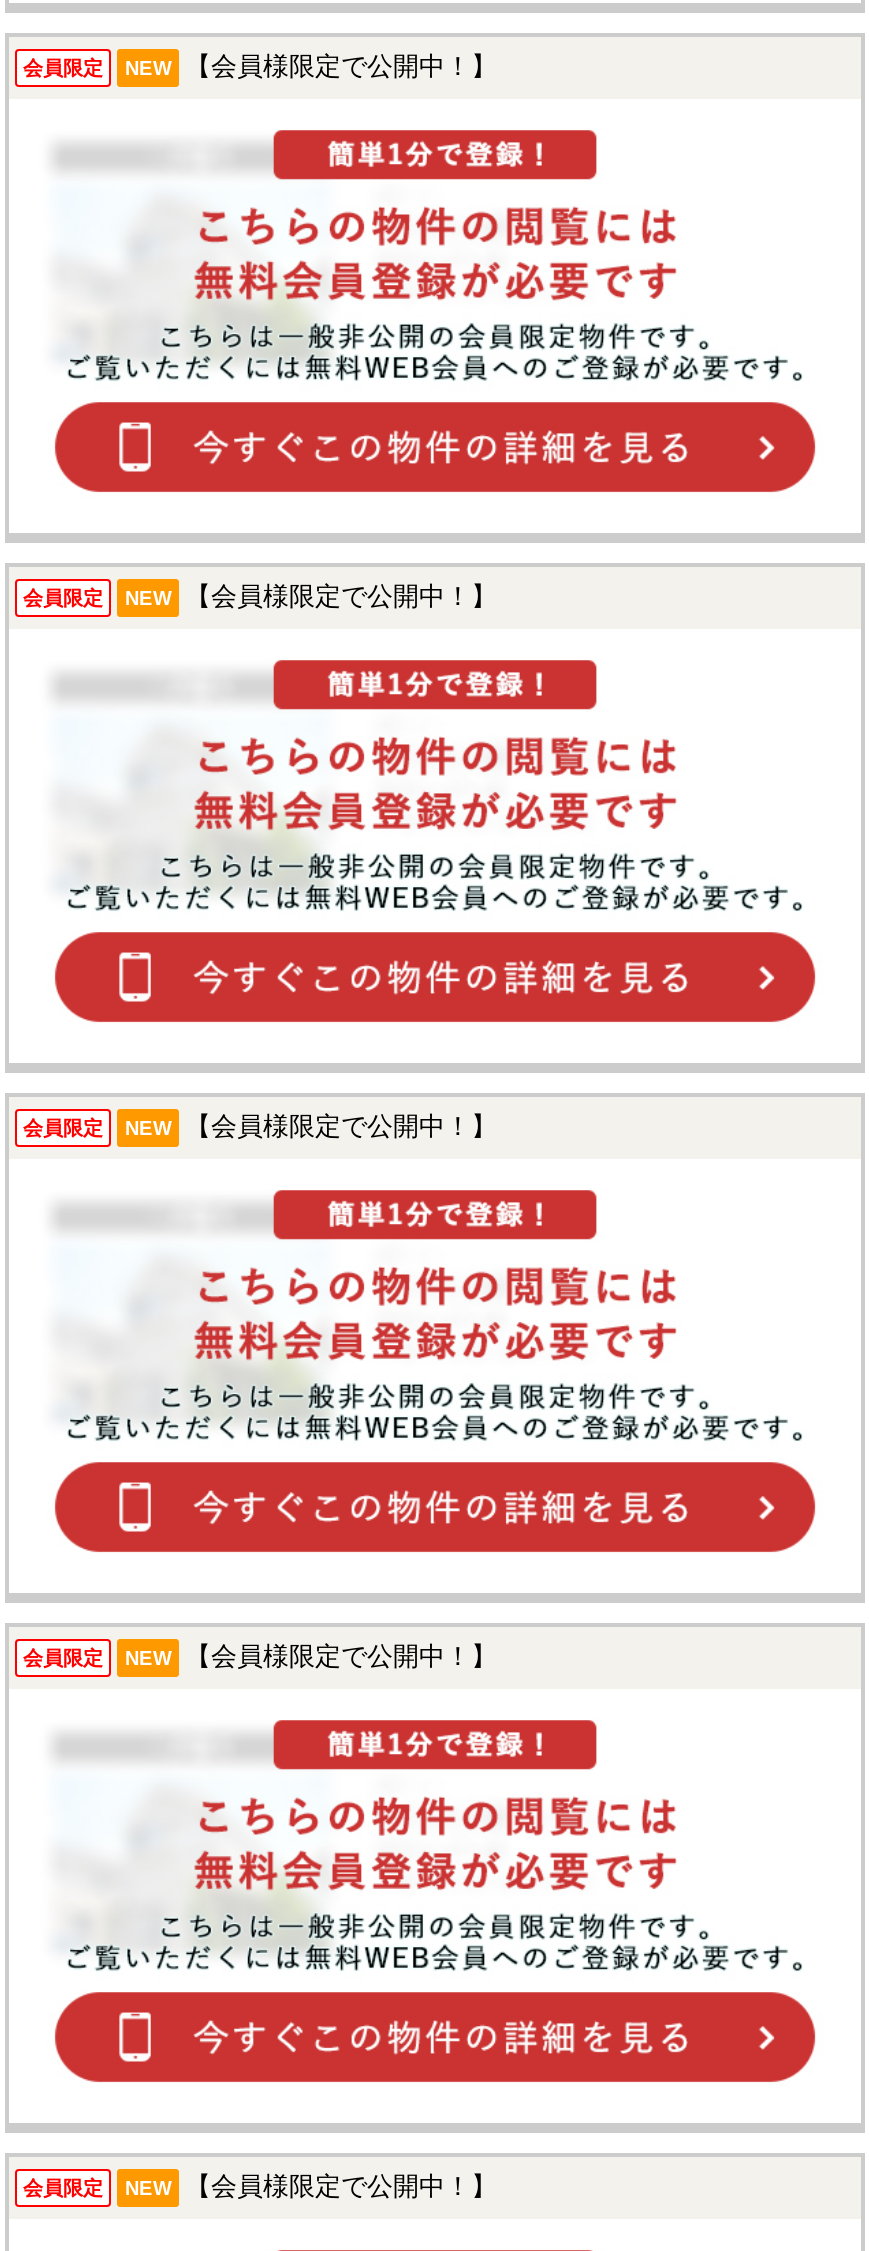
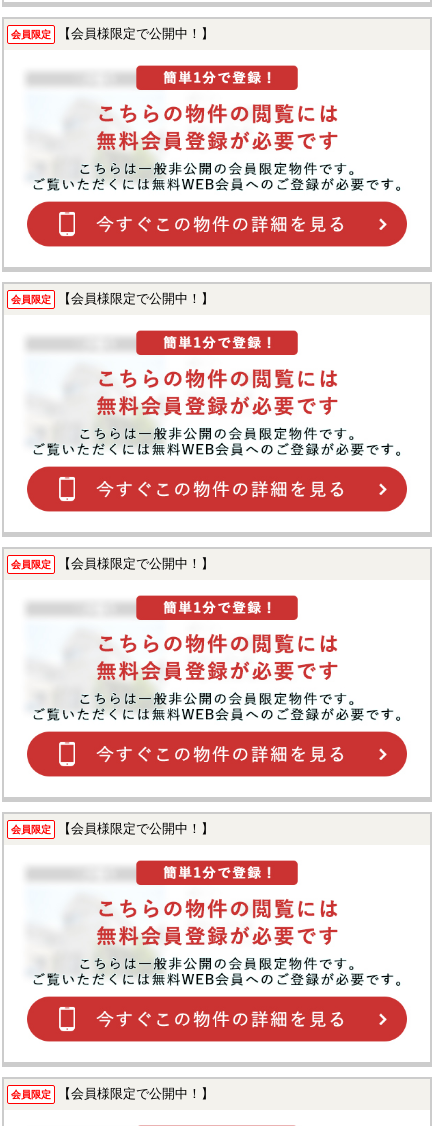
[125,57,171,79] NEW -> none
[125,587,171,609] NEW -> none
[125,1117,171,1139] NEW -> none
[125,1647,171,1669] NEW -> none
[125,2177,171,2199] NEW -> none

